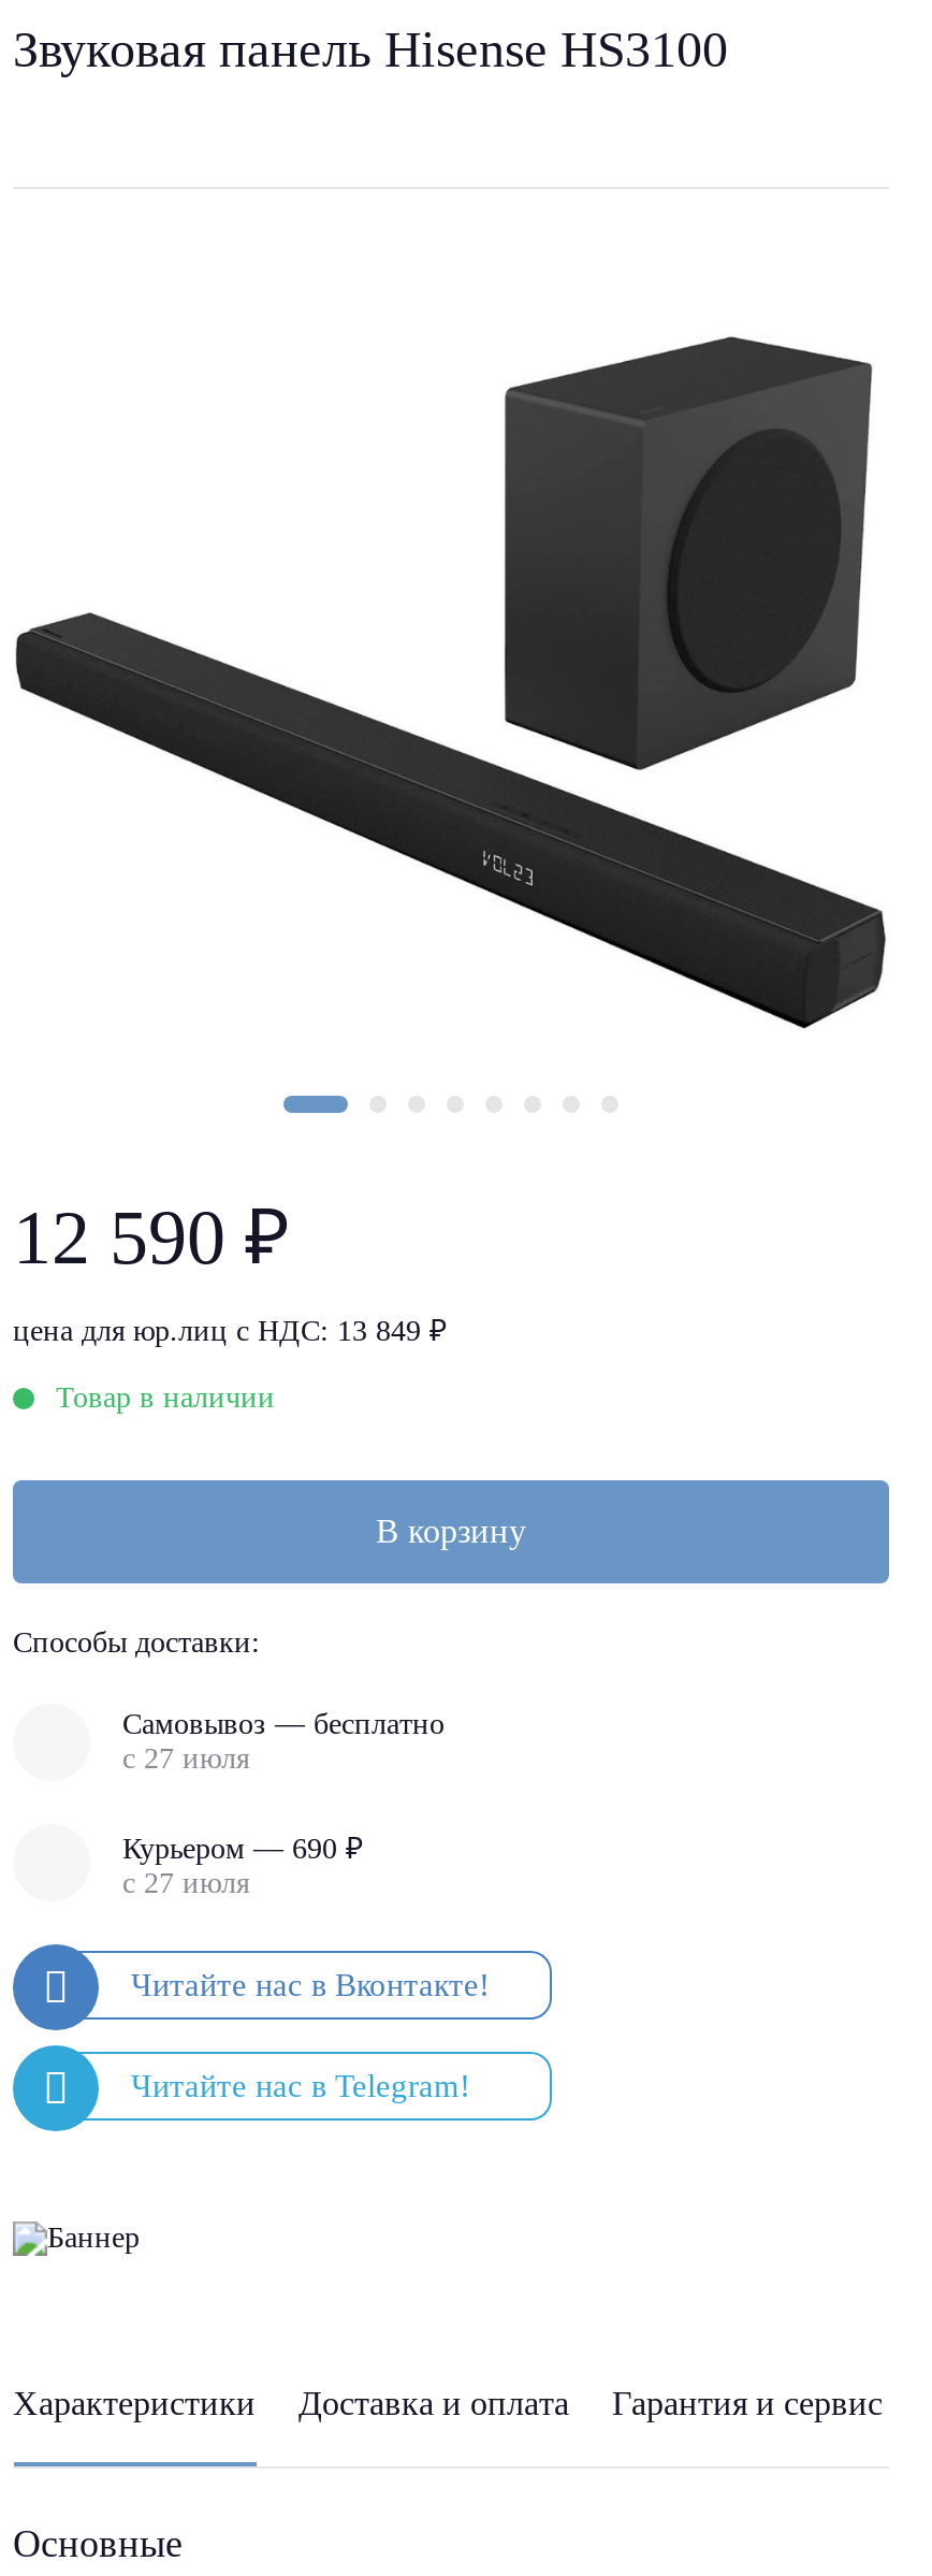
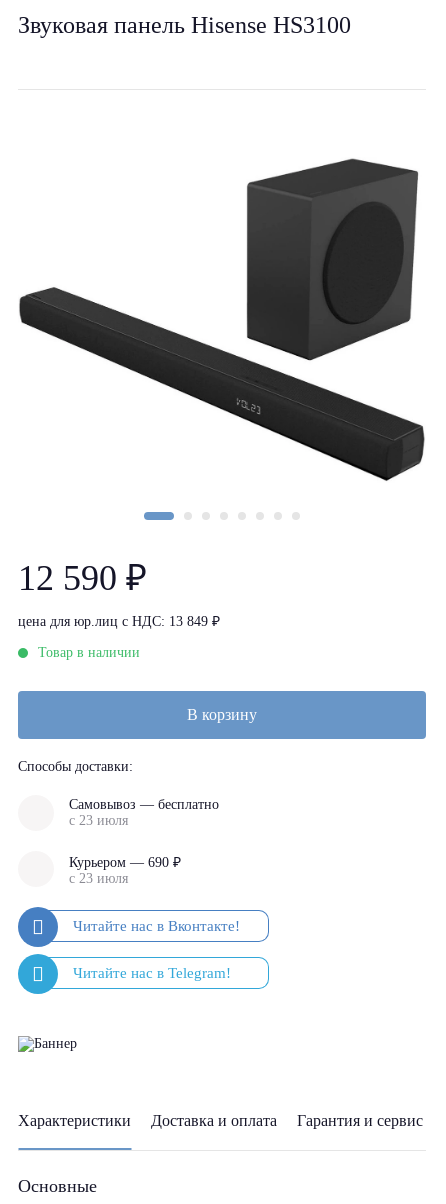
[122,1742,249,1775] с 27 июля -> [69,813,128,828] с 23 июля
[122,1866,249,1898] с 27 июля -> [69,870,128,885] с 23 июля

